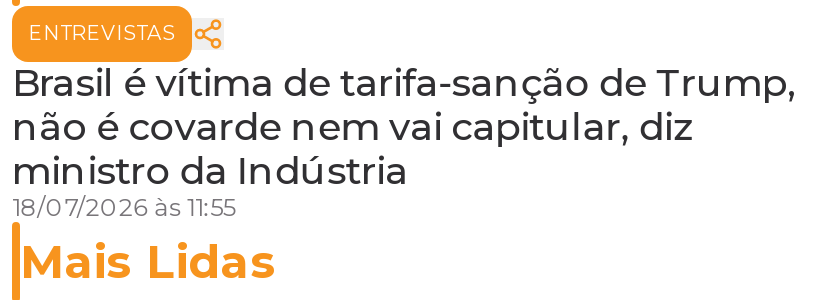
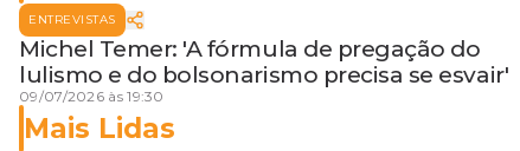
[12,61,796,223] Brasil é vítima de tarifa-sanção de Trump, | não é covarde nem vai capitular, diz | ministro da Indústria | 18/07/2026 às 11:55 -> [19,36,508,106] Michel Temer: 'A fórmula de pregação do | lulismo e do bolsonarismo precisa se esvair' | 09/07/2026 às 19:30

